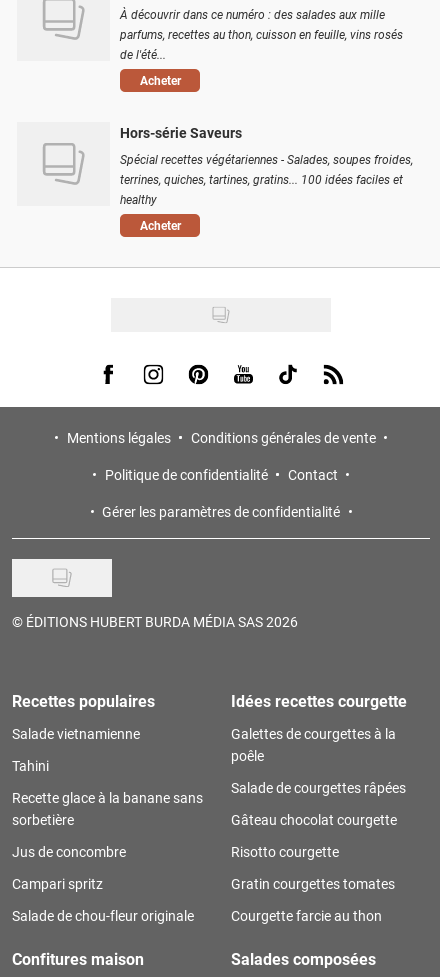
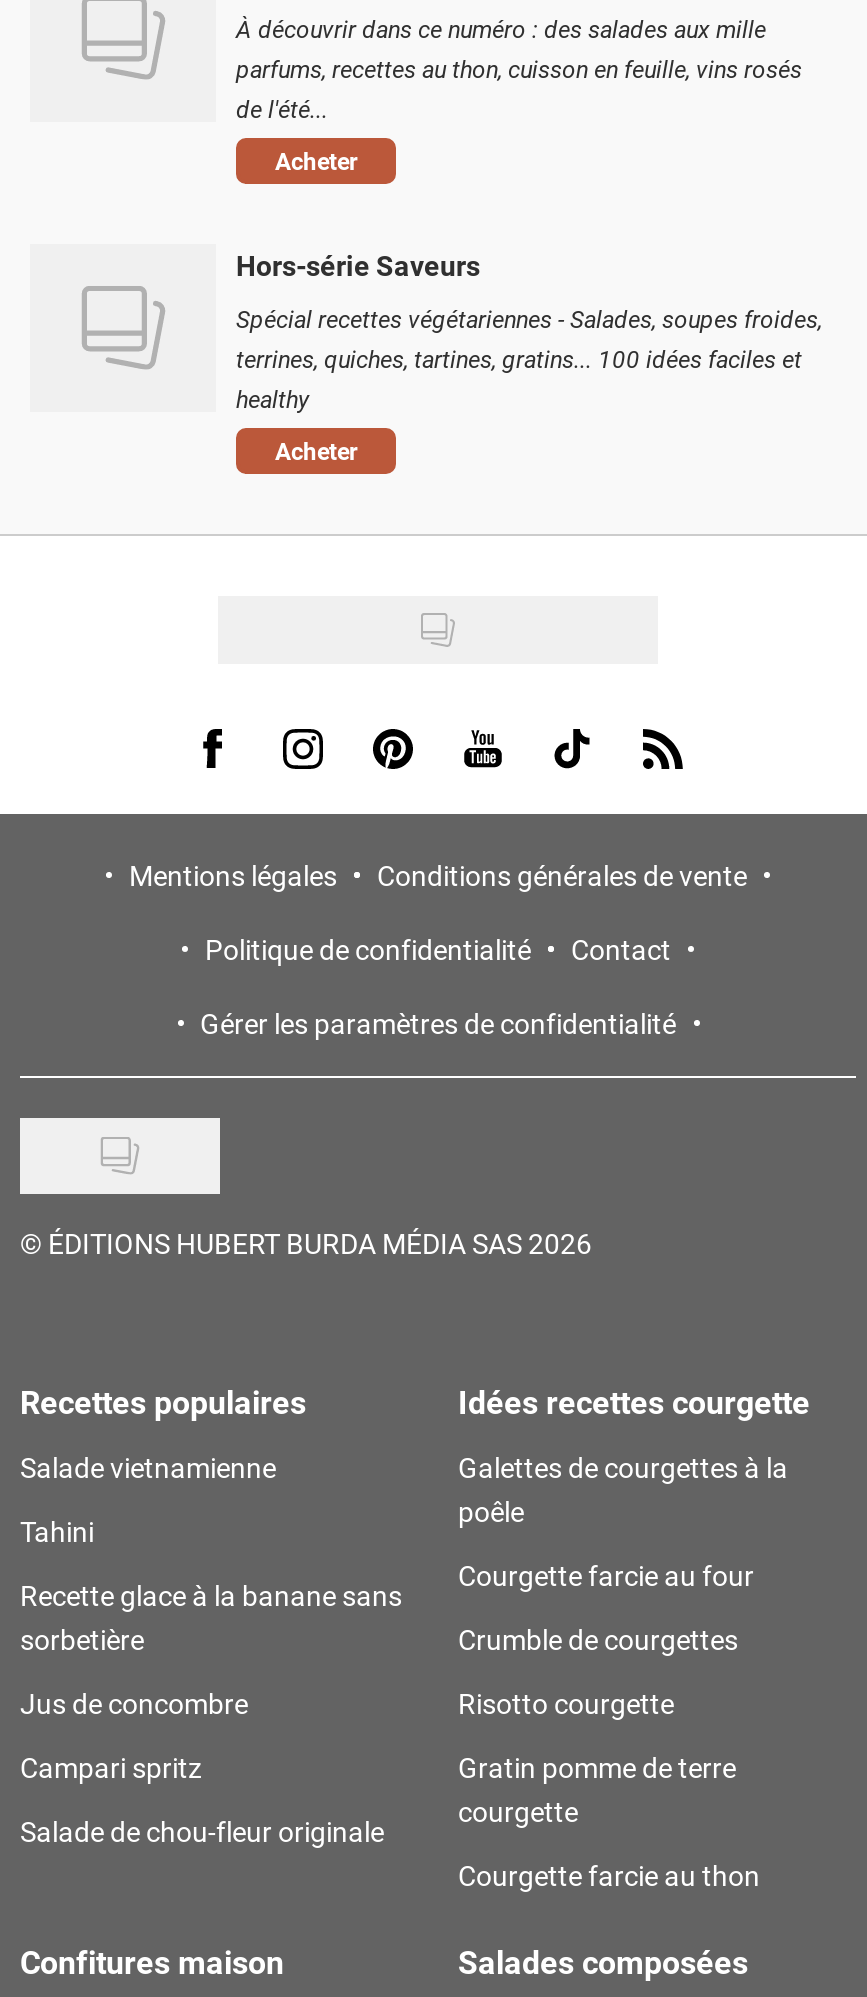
[231,778,406,797] Salade de courgettes râpées -> [458,1557,754,1595] Courgette farcie au four
[231,810,397,829] Gâteau chocolat courgette -> [458,1621,738,1659] Crumble de courgettes
[231,874,395,893] Gratin courgettes tomates -> [458,1749,736,1831] Gratin pomme de terre | courgette

